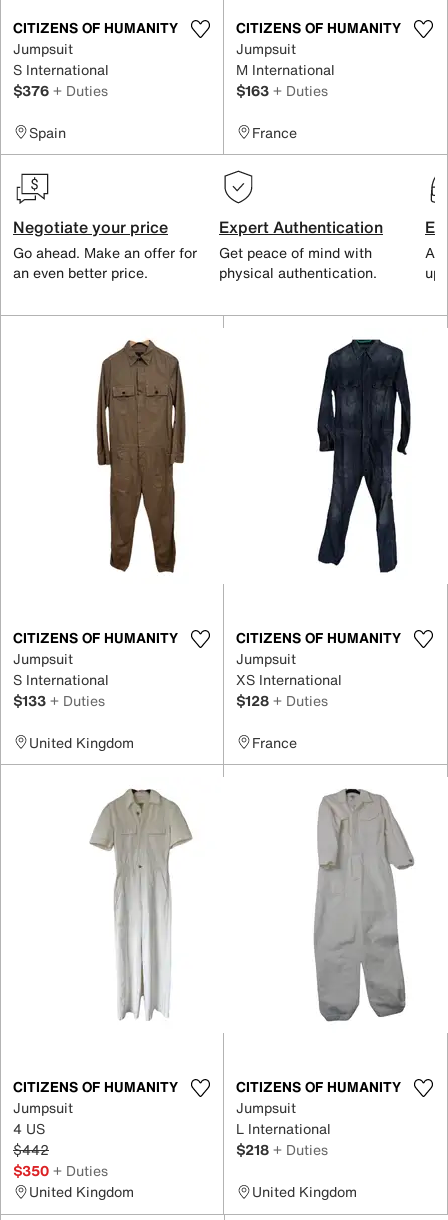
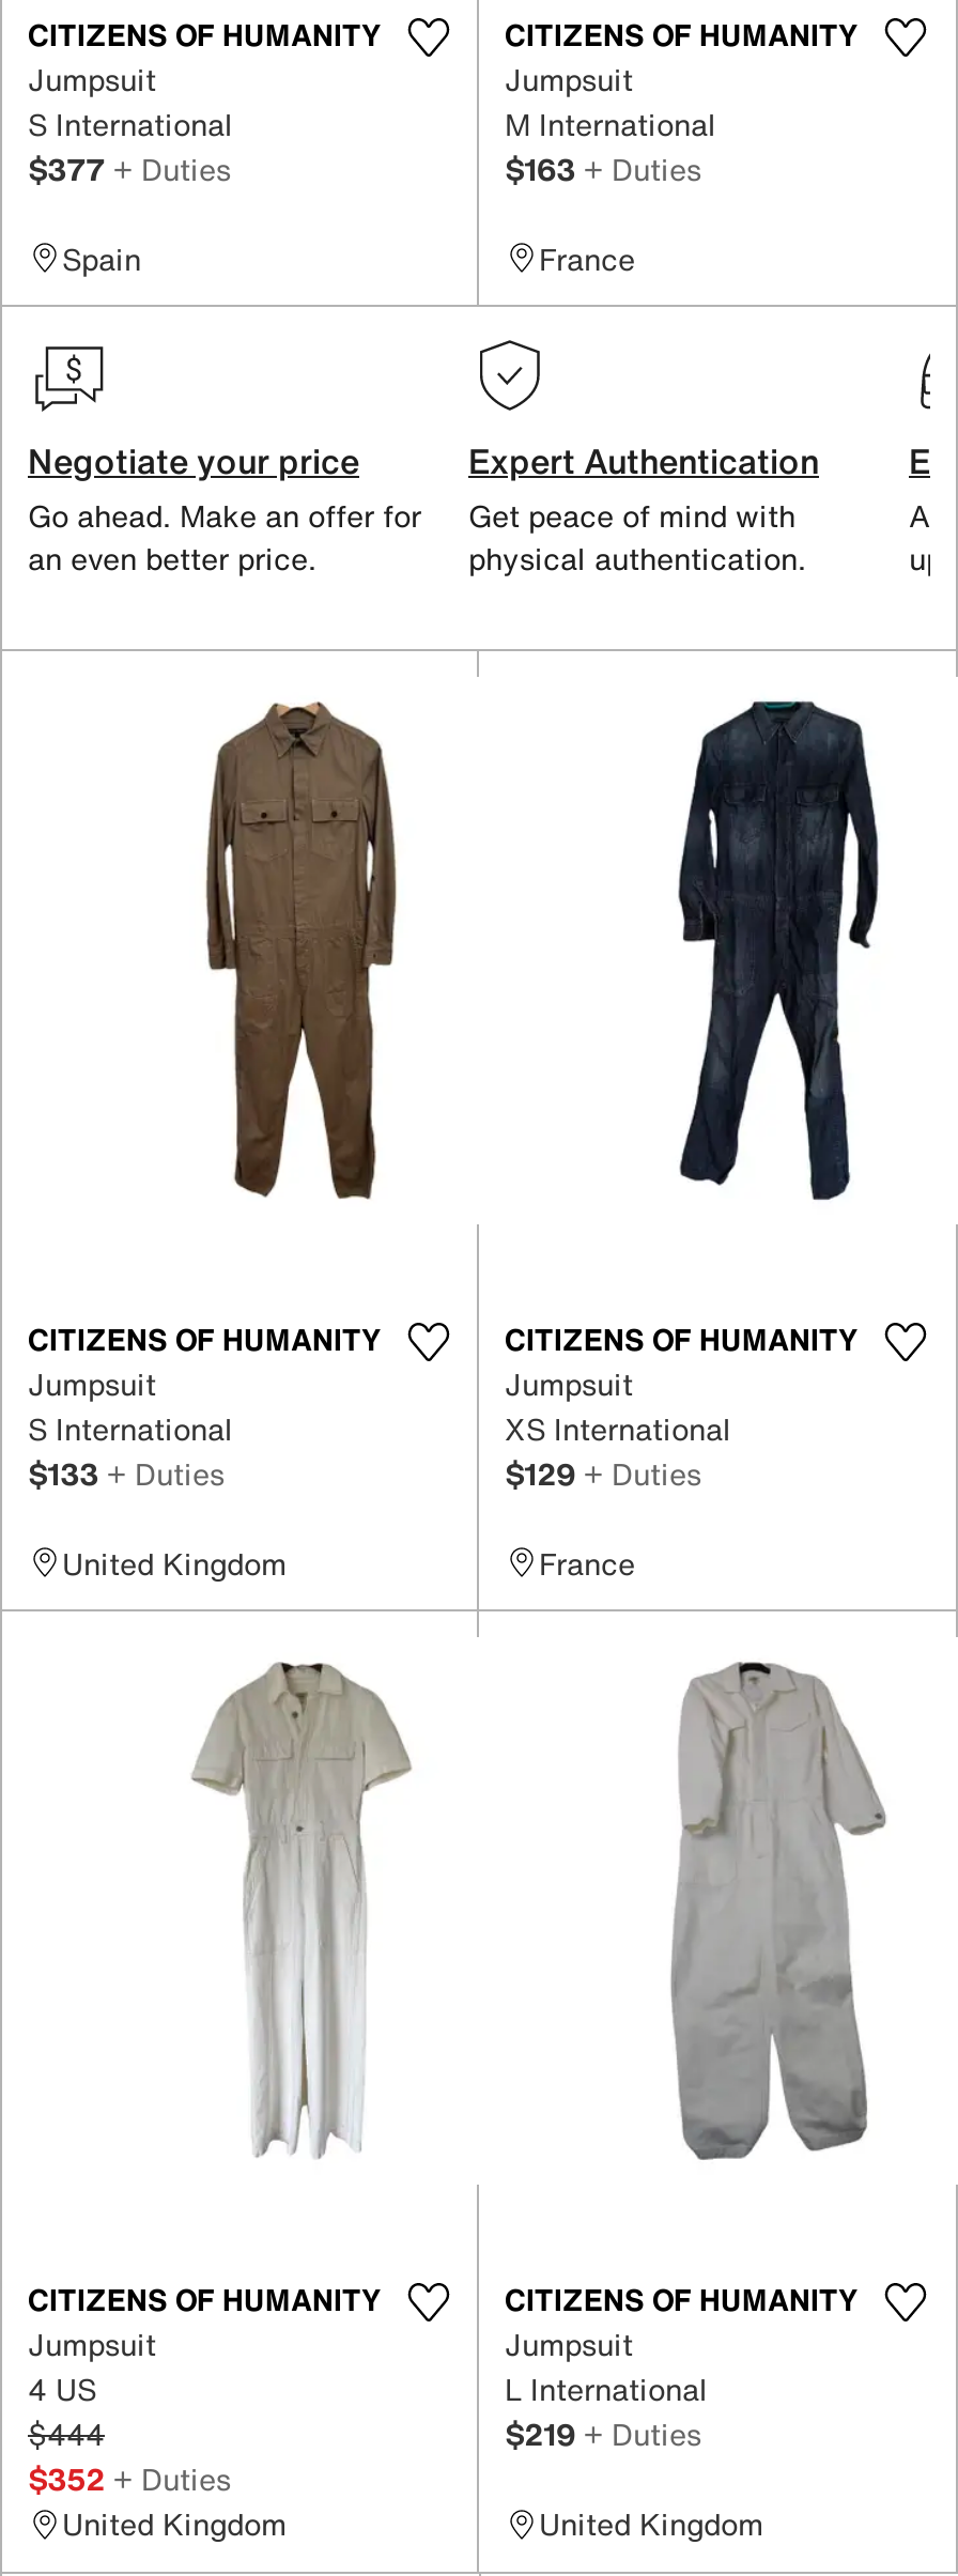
[13,79,108,100] $376 + Duties -> [28,145,231,190] $377 + Duties
[236,689,328,710] $128 + Duties -> [505,1450,701,1495] $129 + Duties
[13,1139,49,1160] $442 -> [28,2411,105,2456] $444
[236,1139,328,1160] $218 + Duties -> [505,2411,701,2456] $219 + Duties
[13,1160,108,1181] $350 + Duties -> [28,2456,231,2501] $352 + Duties

